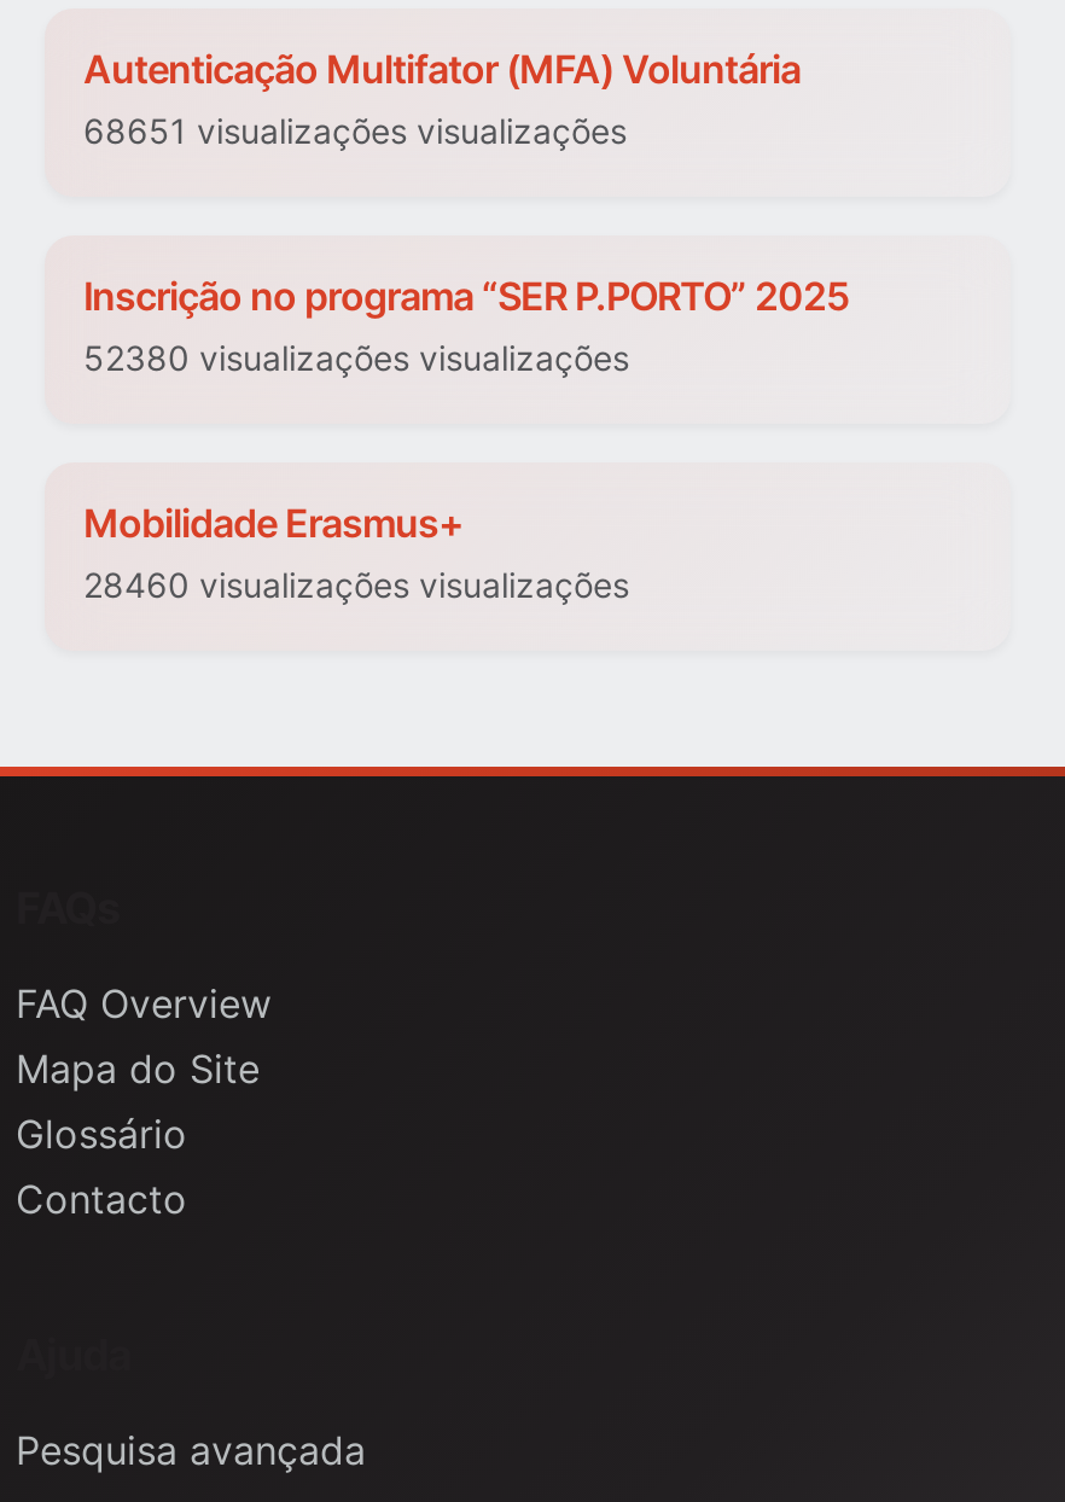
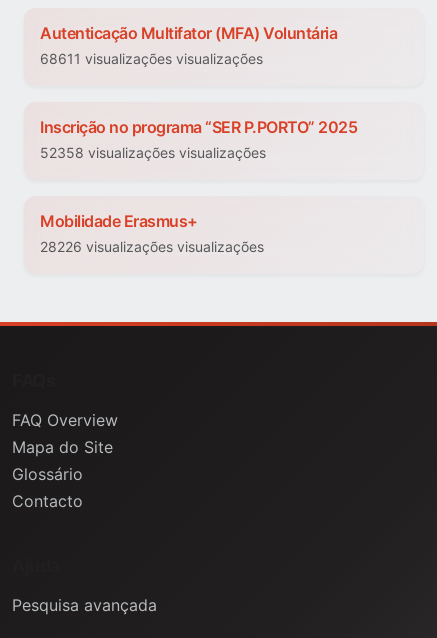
[83,111,627,152] 68651 visualizações visualizações -> [40,50,263,67] 68611 visualizações visualizações
[83,338,629,379] 52380 visualizações visualizações -> [40,144,266,161] 52358 visualizações visualizações
[83,565,629,606] 28460 visualizações visualizações -> [40,238,264,255] 28226 visualizações visualizações

